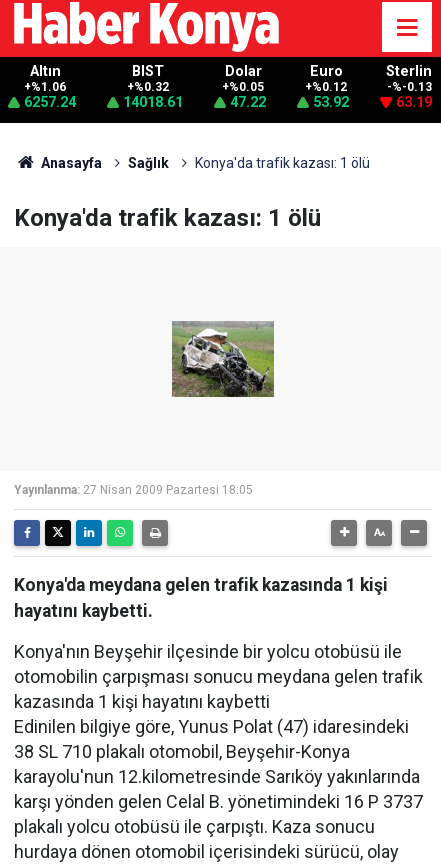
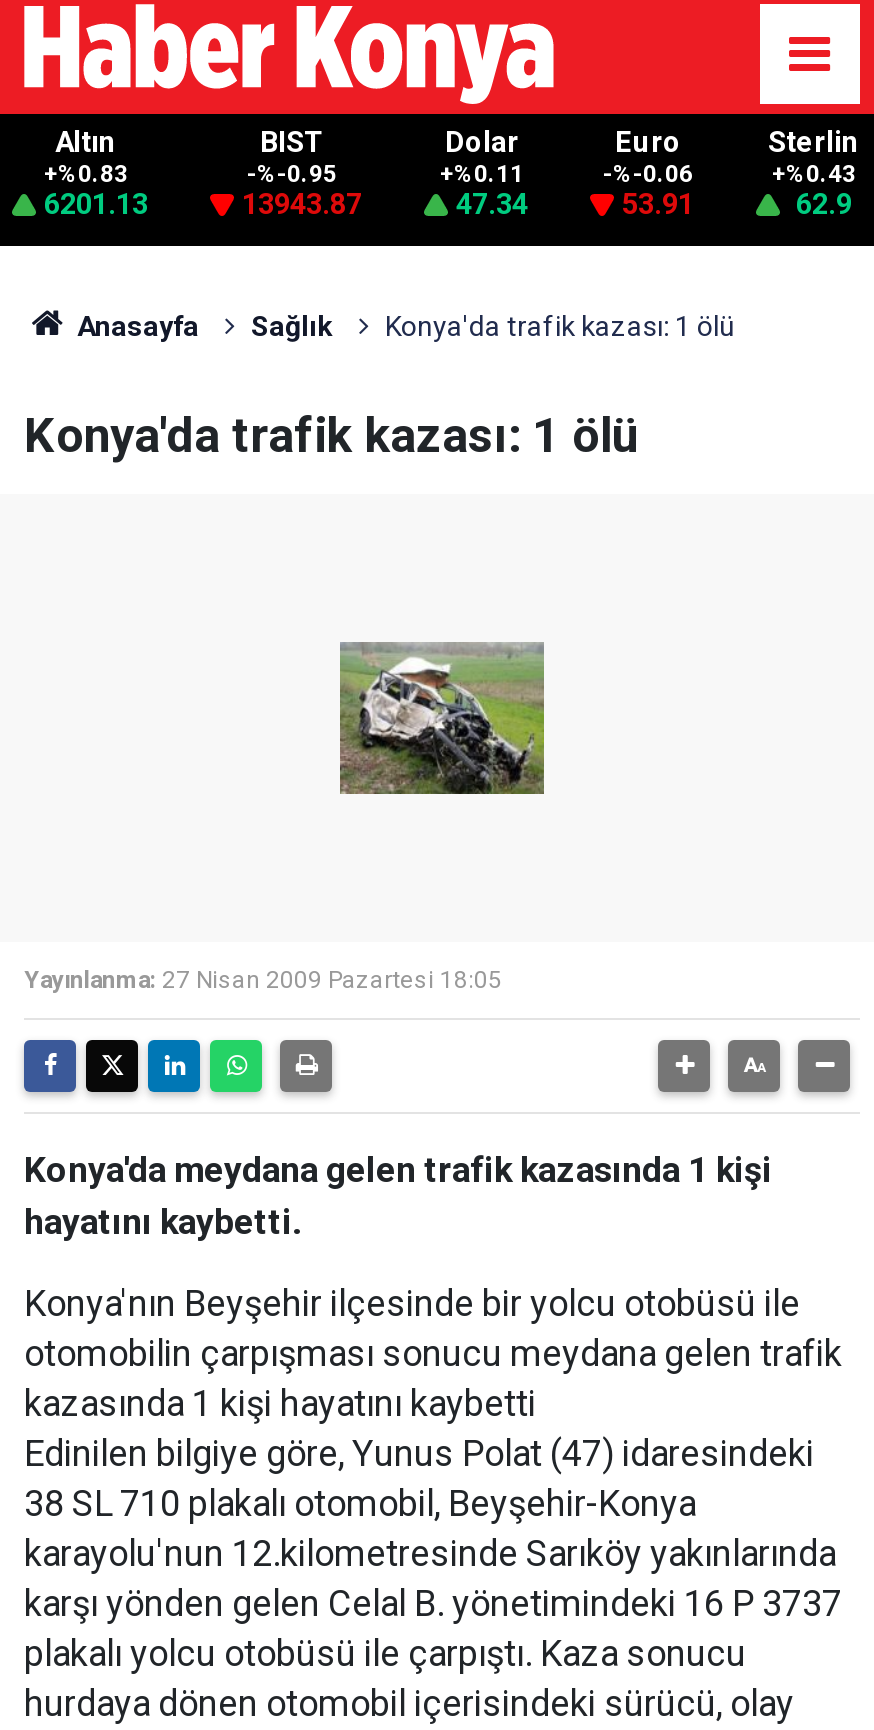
[24,80,66,94] +%1.06 -> [44,160,128,188] +%0.83
[127,80,169,94] +%0.32 -> [247,160,337,188] -%-0.95
[222,80,264,94] +%0.05 -> [440,160,524,188] +%0.11
[305,80,347,94] +%0.12 -> [603,160,693,188] -%-0.06
[386,80,431,94] -%-0.13 -> [772,160,856,188] +%0.43
[24,94,76,111] 6257.24 -> [44,188,148,222] 6201.13
[123,94,183,111] 14018.61 -> [242,188,362,222] 13943.87
[230,94,266,111] 47.22 -> [456,188,528,222] 47.34
[313,94,349,111] 53.92 -> [622,188,694,222] 53.91
[396,94,432,111] 63.19 -> [796,188,852,222] 62.9

